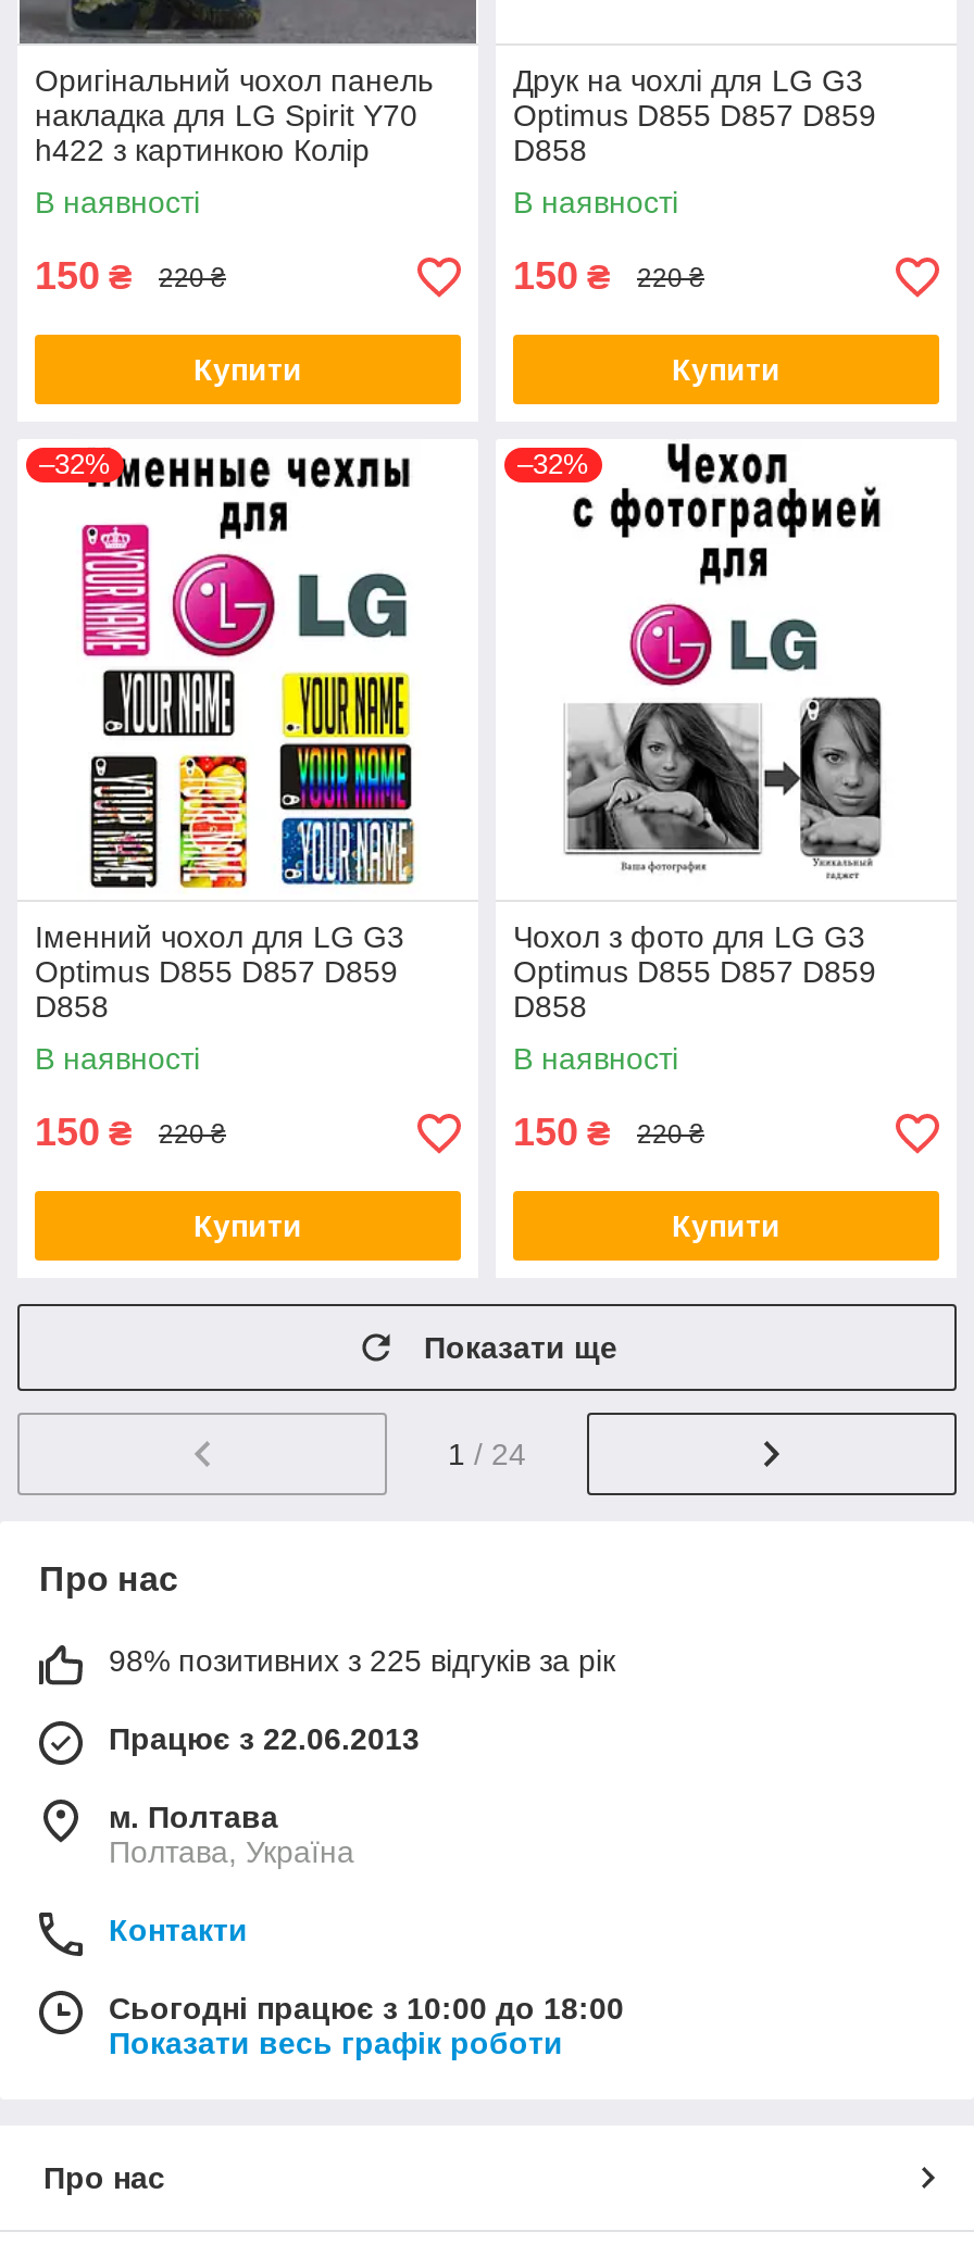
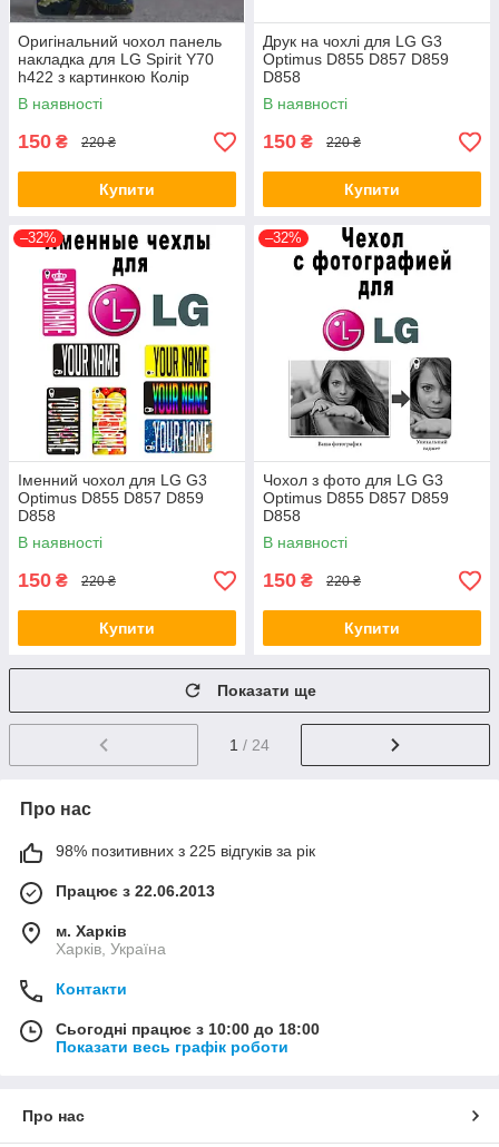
[109,1800,278,1835] м. Полтава -> [56,922,127,940] м. Харків
[109,1835,354,1869] Полтава, Україна -> [56,940,166,958] Харків, Україна

